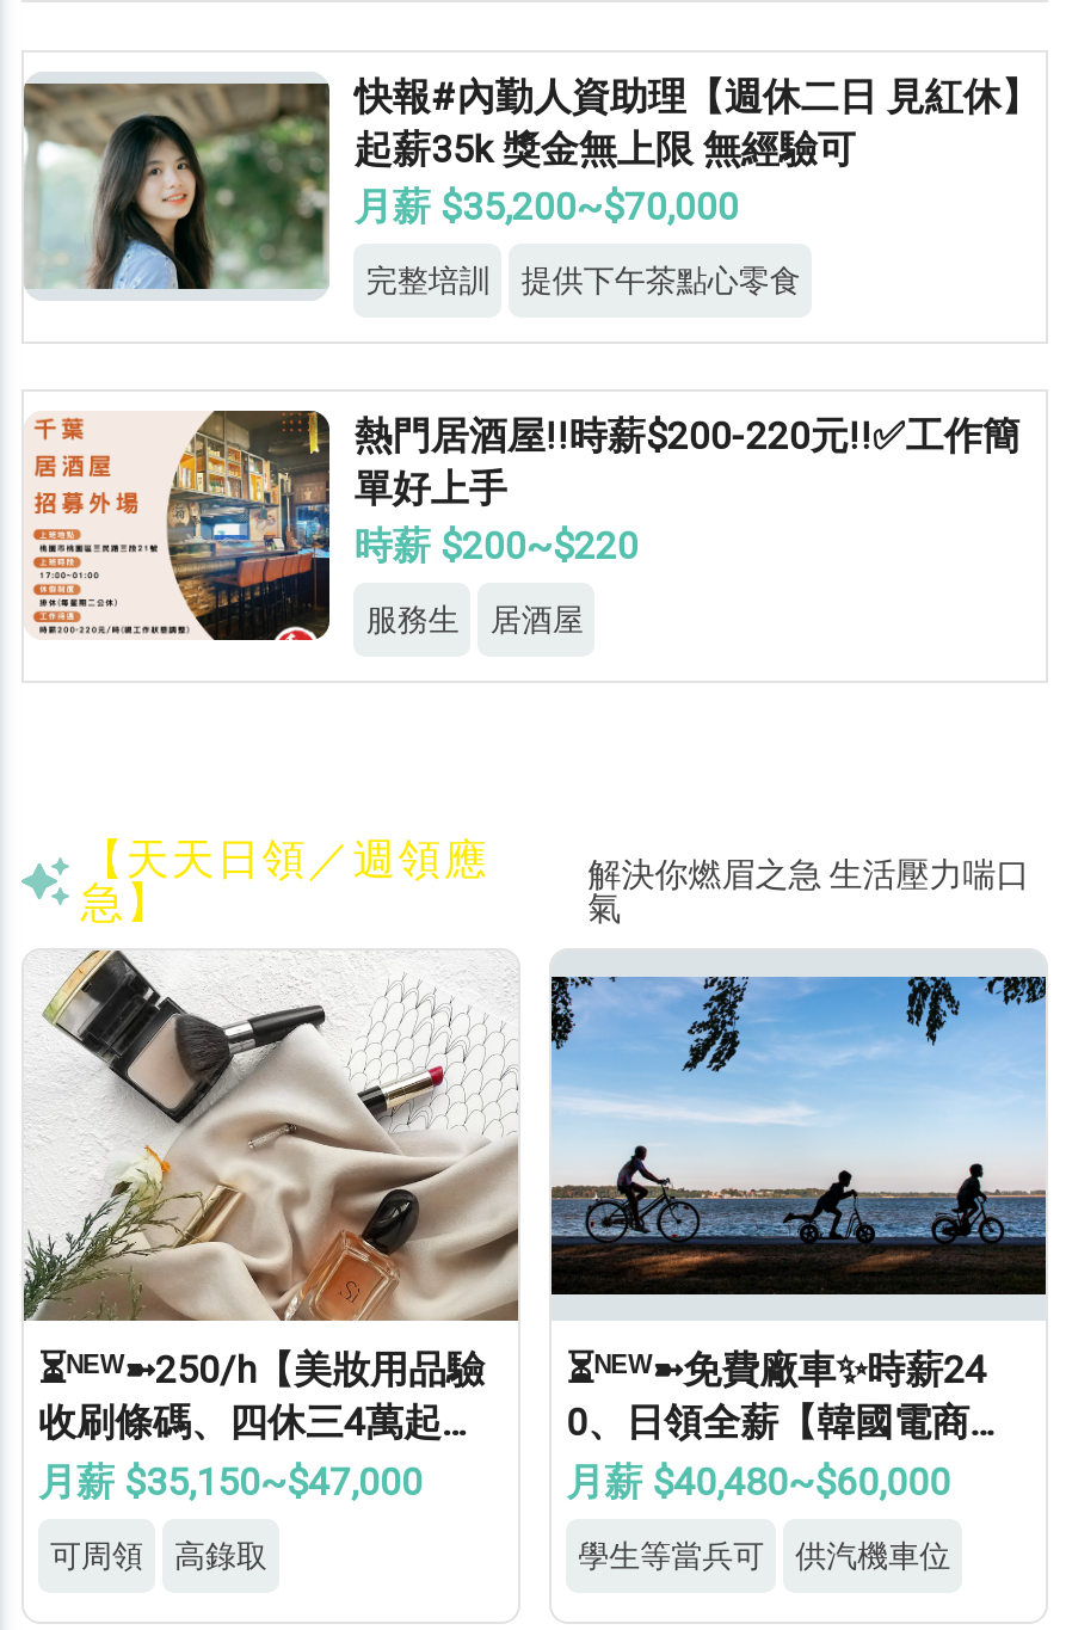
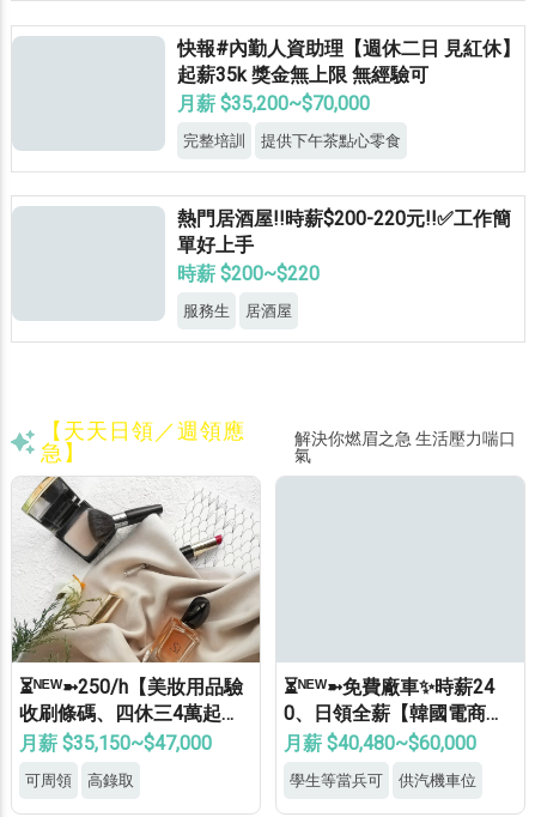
[21,81,332,291] [image] -> none
[31,408,332,642] [image] -> none
[549,974,1048,1297] [image] -> none

